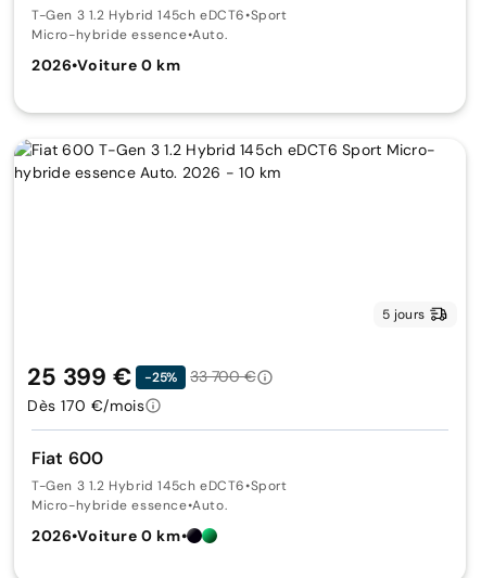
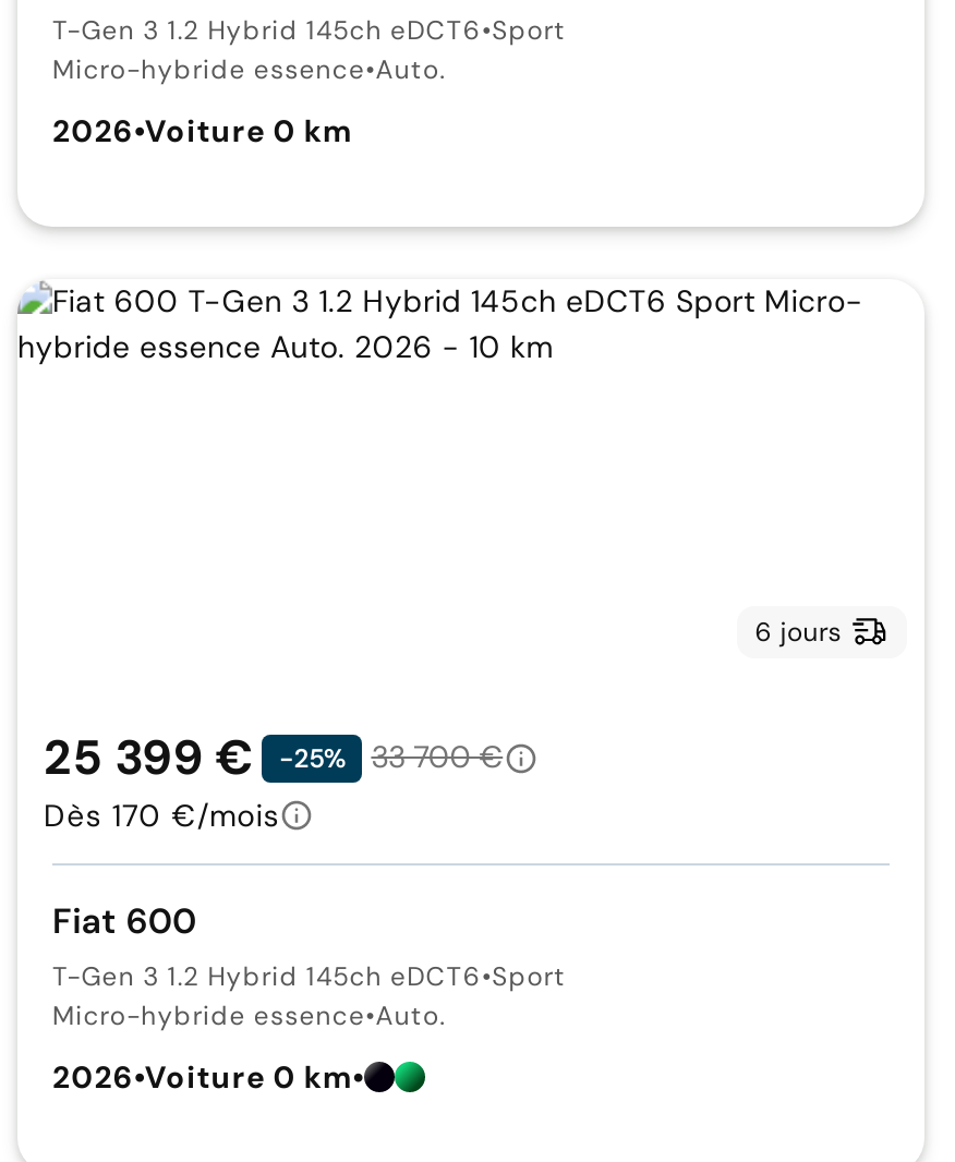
[382,306,425,323] 5 jours -> [755,614,842,649] 6 jours

